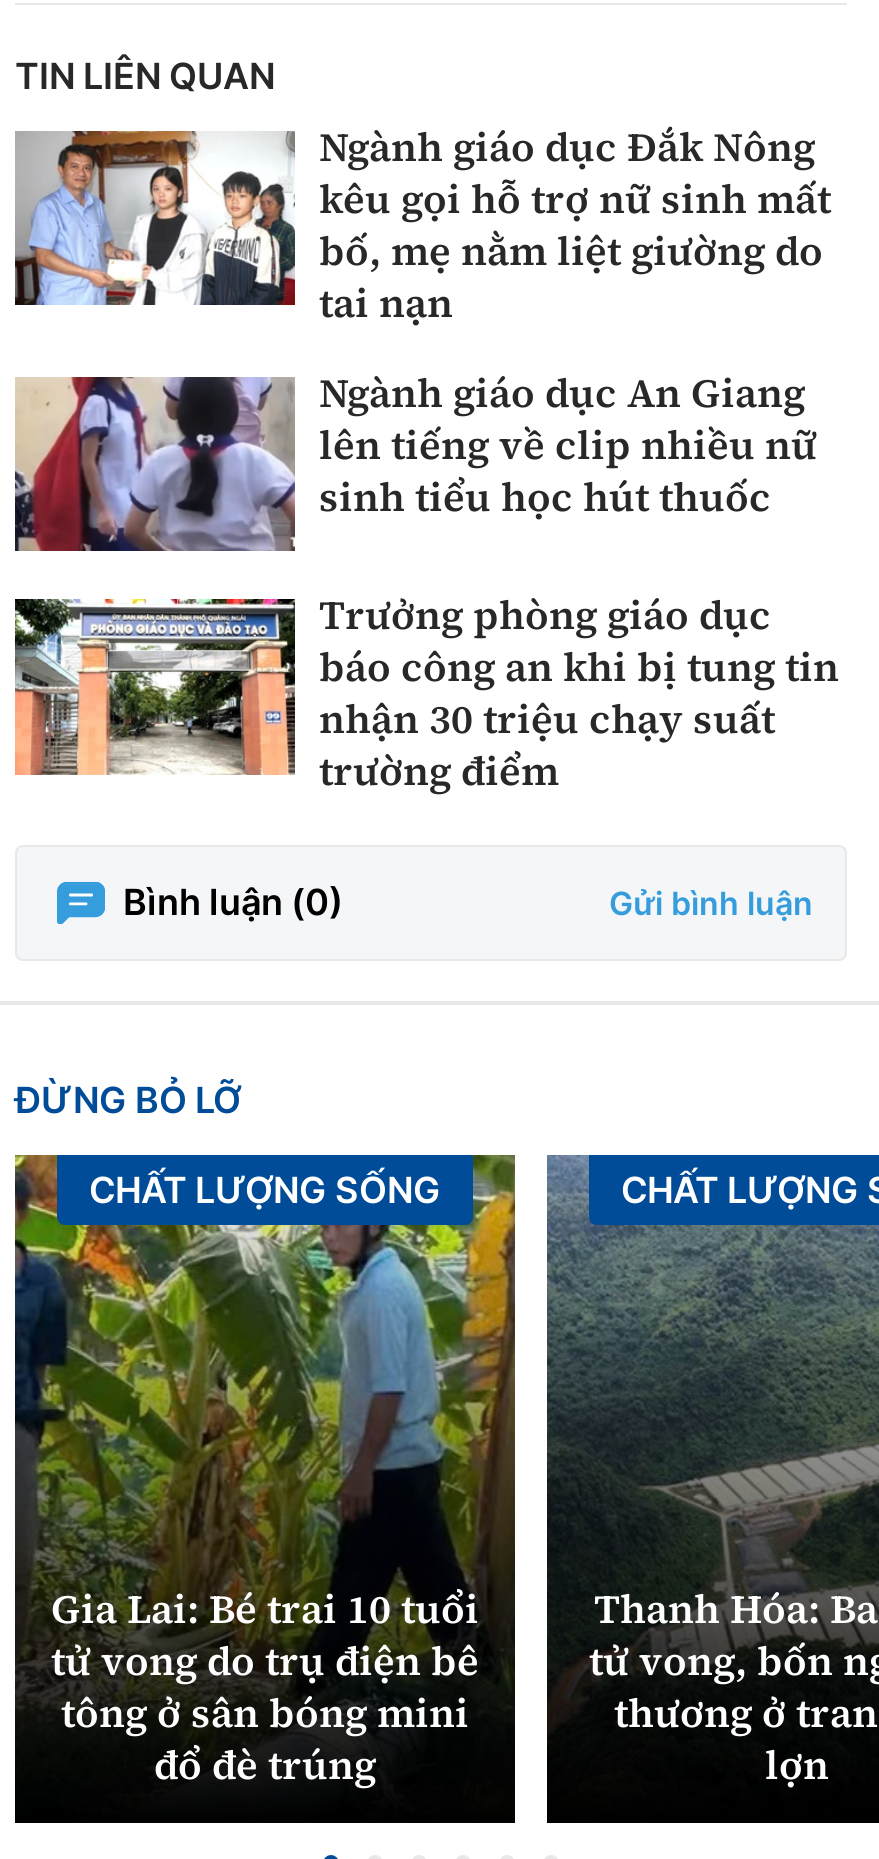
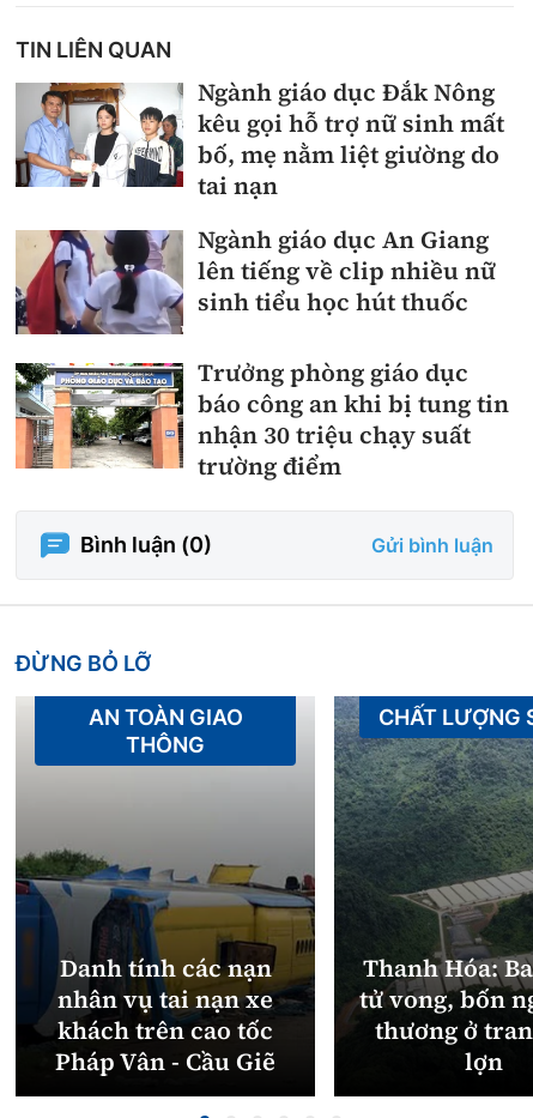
[13,1153,517,1565] [image] | CHẤT LƯỢNG SỐNG -> [16,695,315,942] [image] | AN TOÀN GIAO | THÔNG
[51,1581,479,1793] Gia Lai: Bé trai 10 tuổi | tử vong do trụ điện bê | tông ở sân bóng mini | đổ đè trúng -> [55,951,275,1078] Danh tính các nạn | nhân vụ tai nạn xe | khách trên cao tốc | Pháp Vân - Cầu Giẽ

